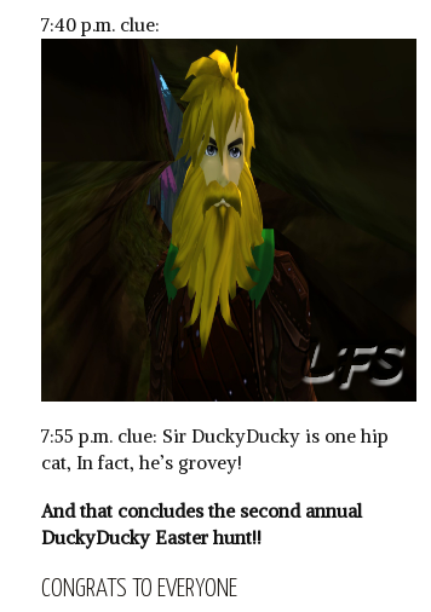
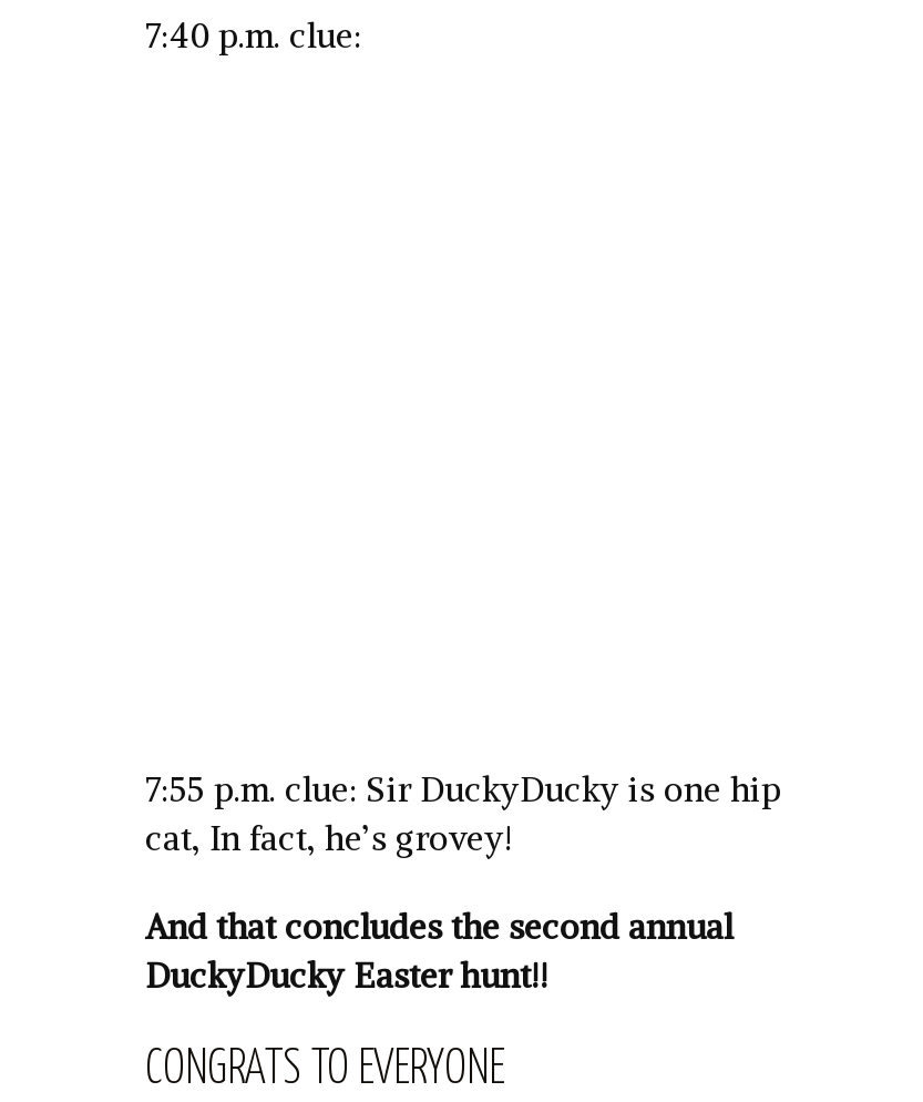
[40,37,418,403] [image] -> none

